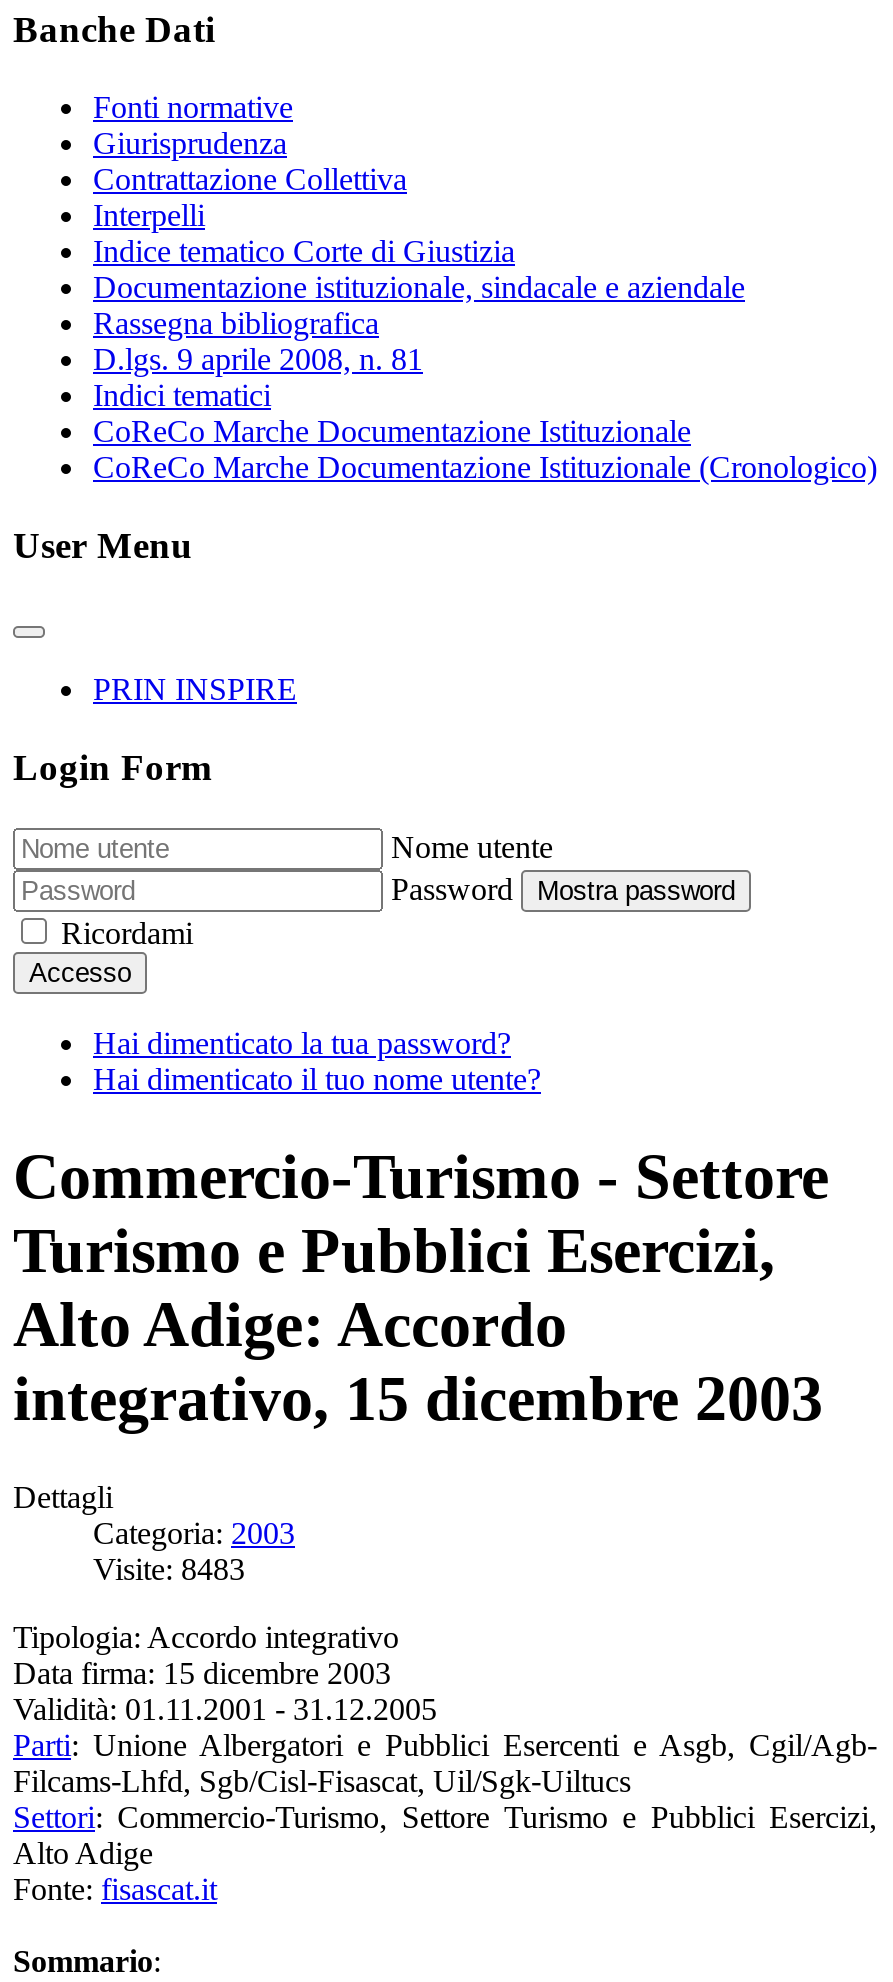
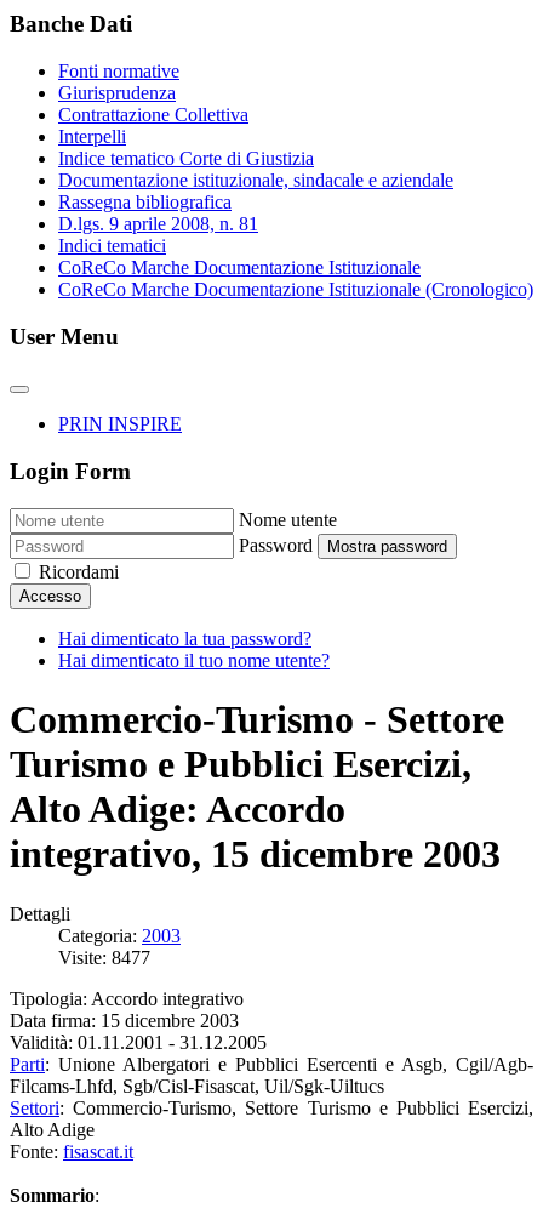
[93,1551,245,1585] Visite: 8483 -> [58,947,150,967] Visite: 8477

